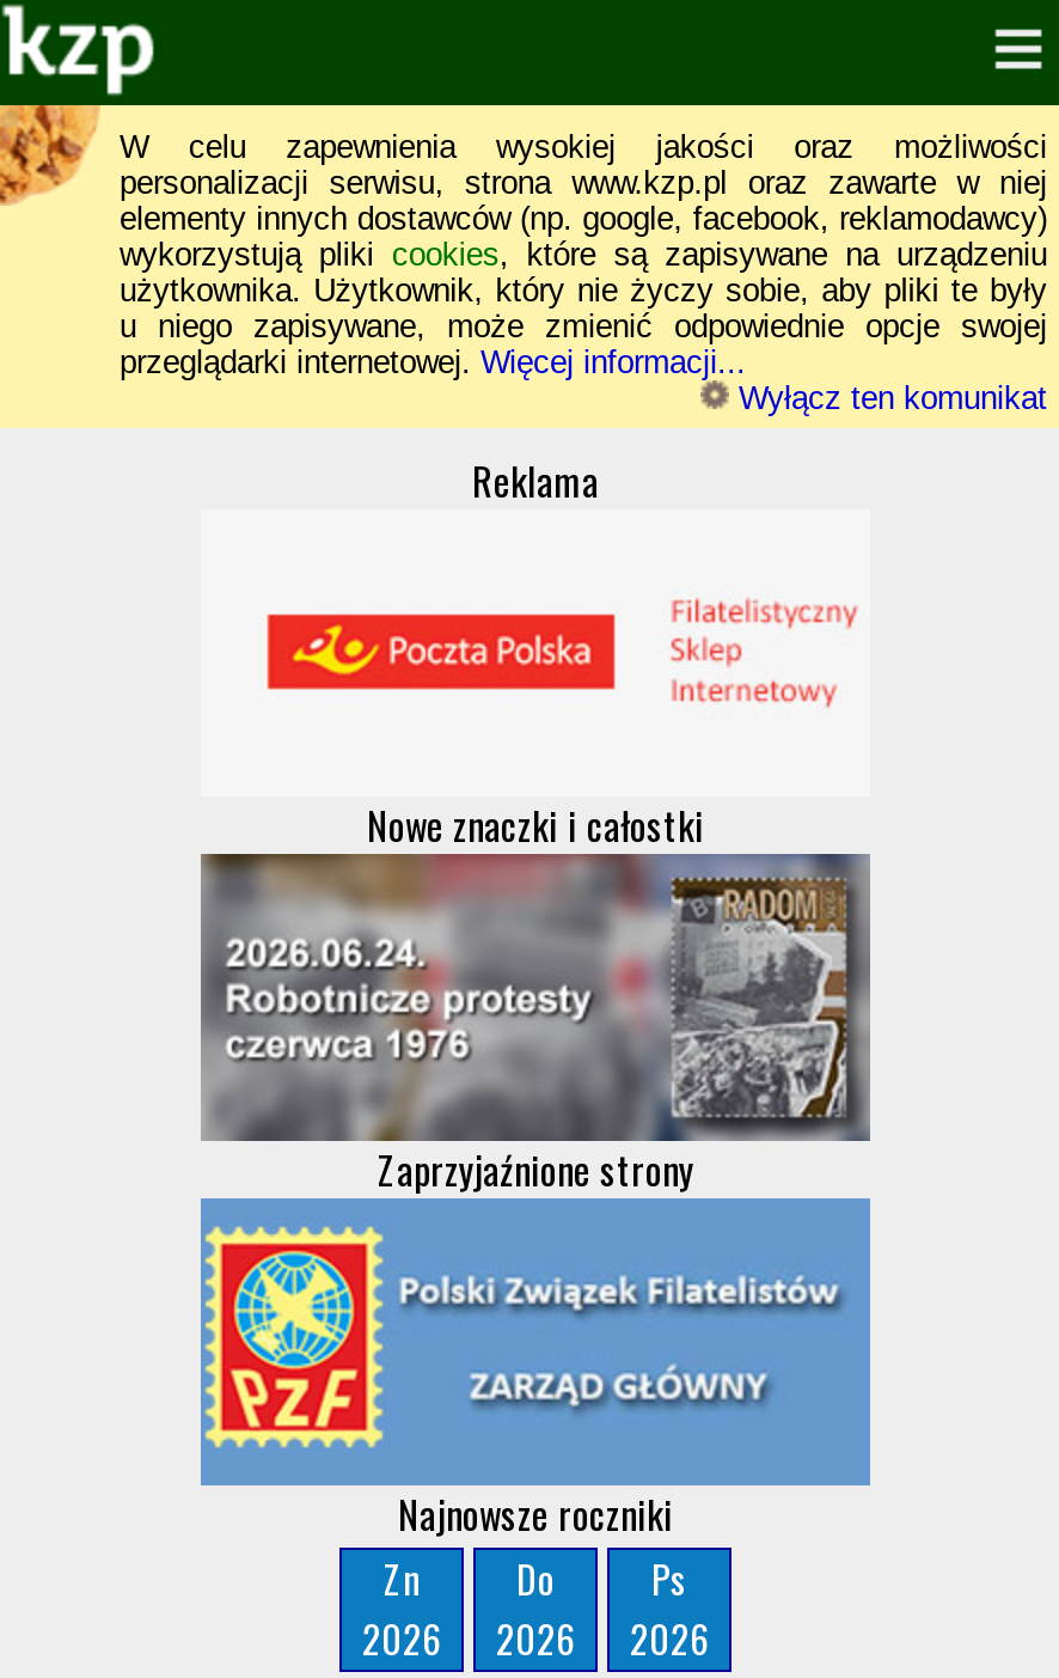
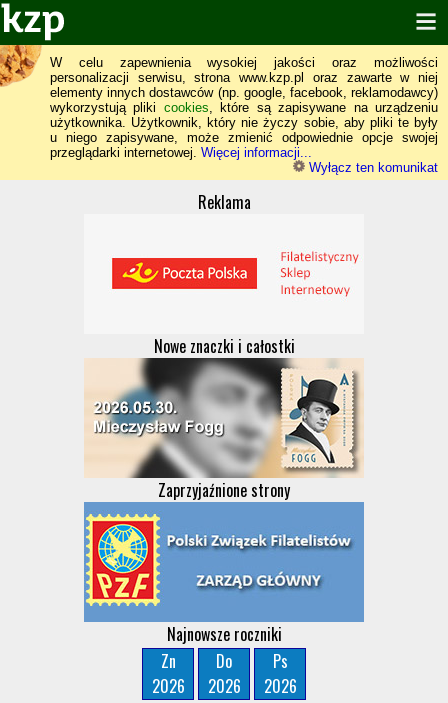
[198,852,873,1143] [image] -> [84,358,364,478] [image]

